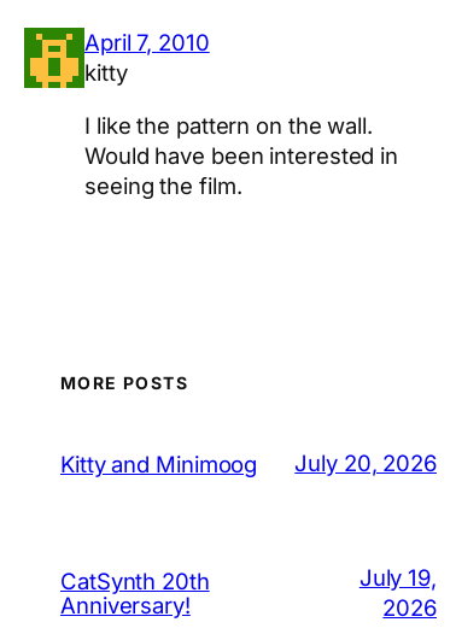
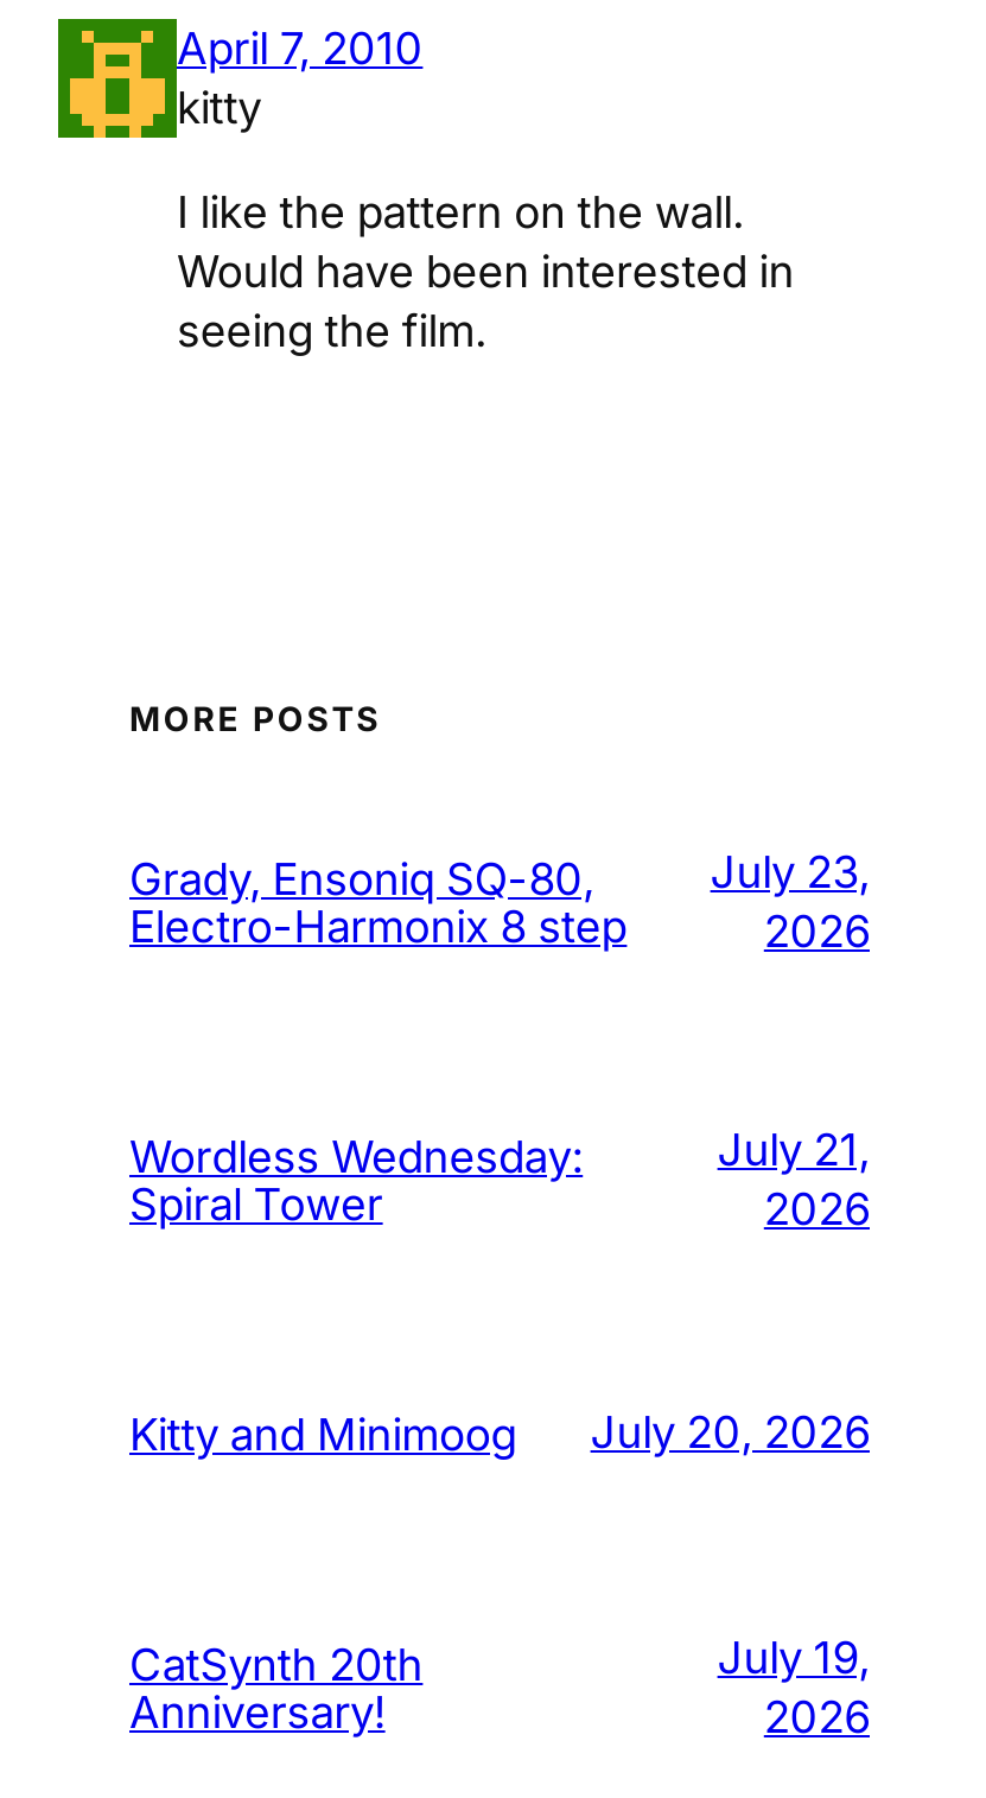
none -> [129,852,627,951] Grady, Ensoniq SQ-80, | Electro-Harmonix 8 step
none -> [129,1129,583,1229] Wordless Wednesday: | Spiral Tower
none -> [710,845,870,956] July 23, | 2026
none -> [717,1122,870,1234] July 21, | 2026

